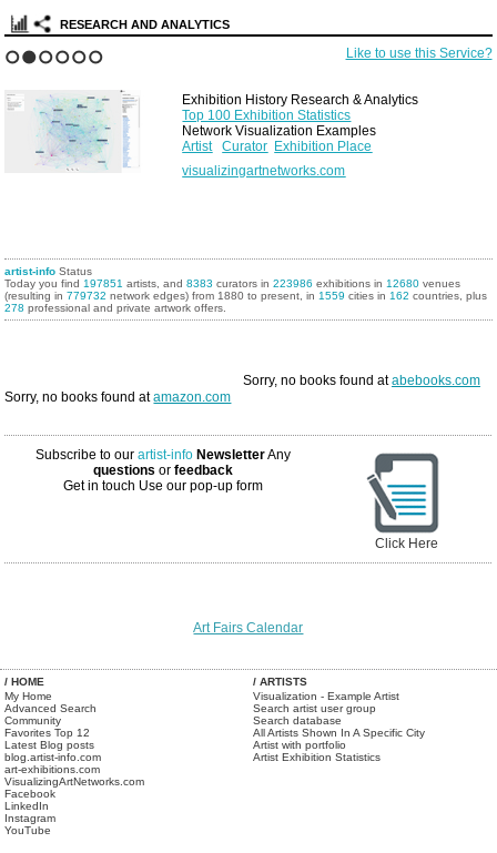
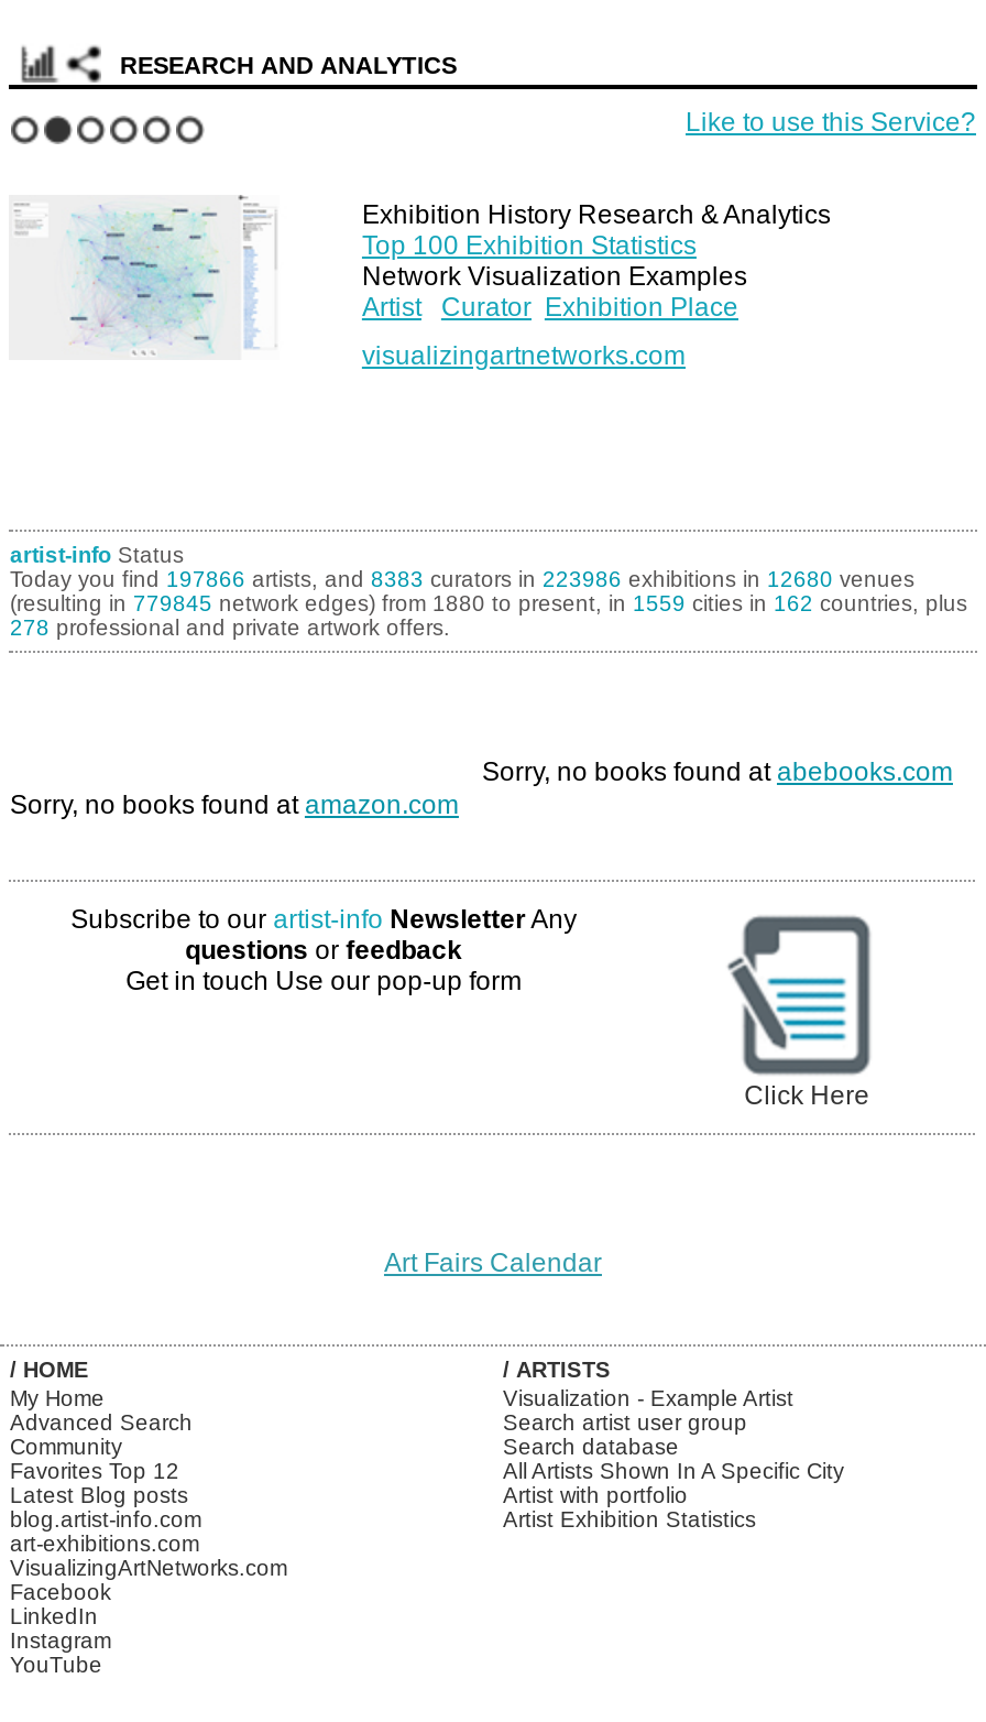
[5,277,461,290] Today you find 197851 artists, and 8383 curators in 223986 exhibitions in 12680 venues -> [10,567,914,591] Today you find 197866 artists, and 8383 curators in 223986 exhibitions in 12680 venues
[5,290,488,302] (resulting in 779732 network edges) from 1880 to present, in 1559 cities in 162 countries, plus -> [10,591,967,615] (resulting in 779845 network edges) from 1880 to present, in 1559 cities in 162 countries, plus

